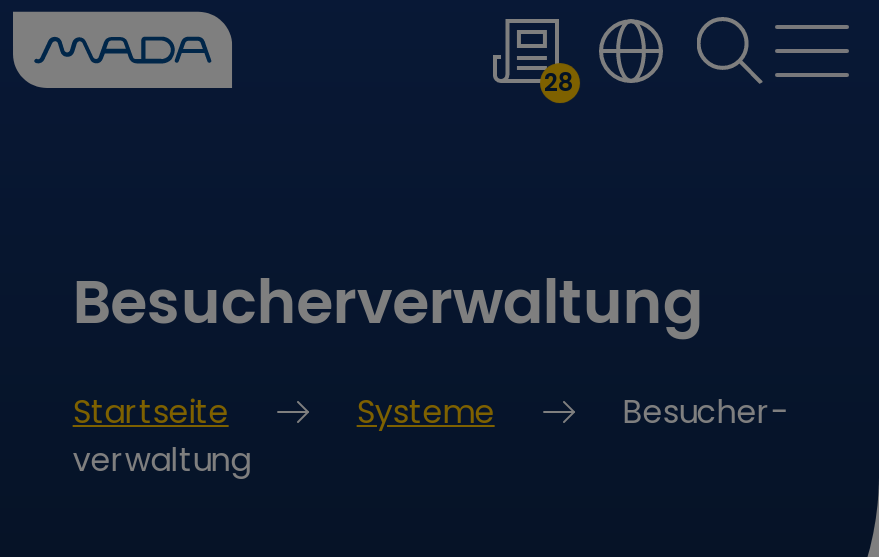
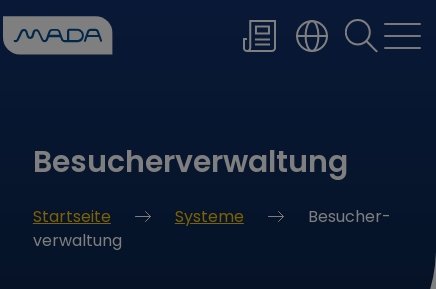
[544,64,574,98] 28 -> none

